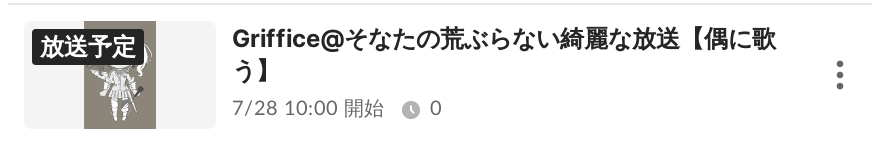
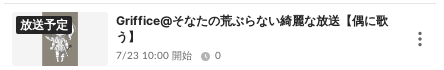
[232,98,384,118] 7/28 10:00 開始 -> [116,51,192,61] 7/23 10:00 開始

